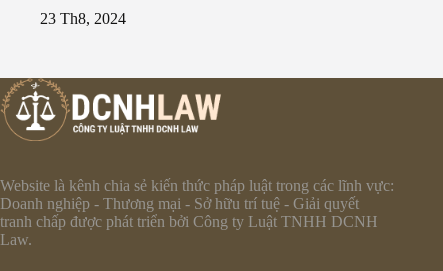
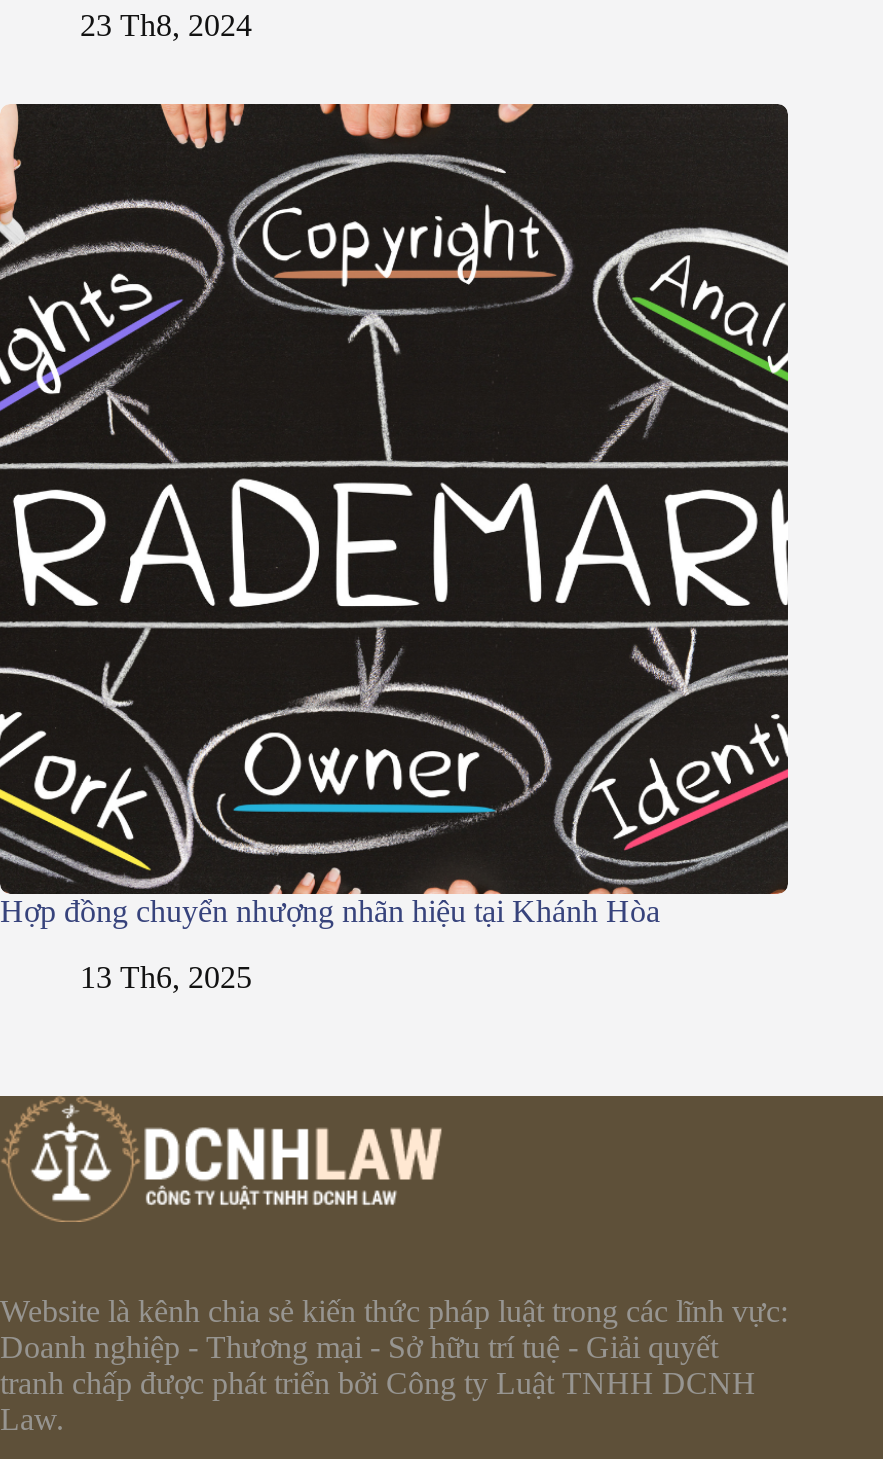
none -> [0,102,790,993] [image] | Hợp đồng chuyển nhượng nhãn hiệu tại Khánh Hòa | 13 Th6, 2025

